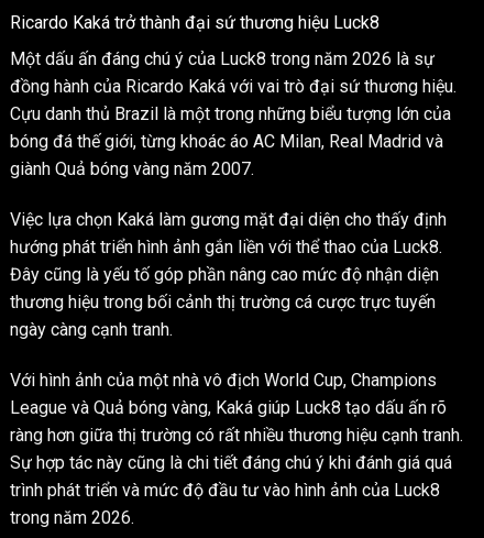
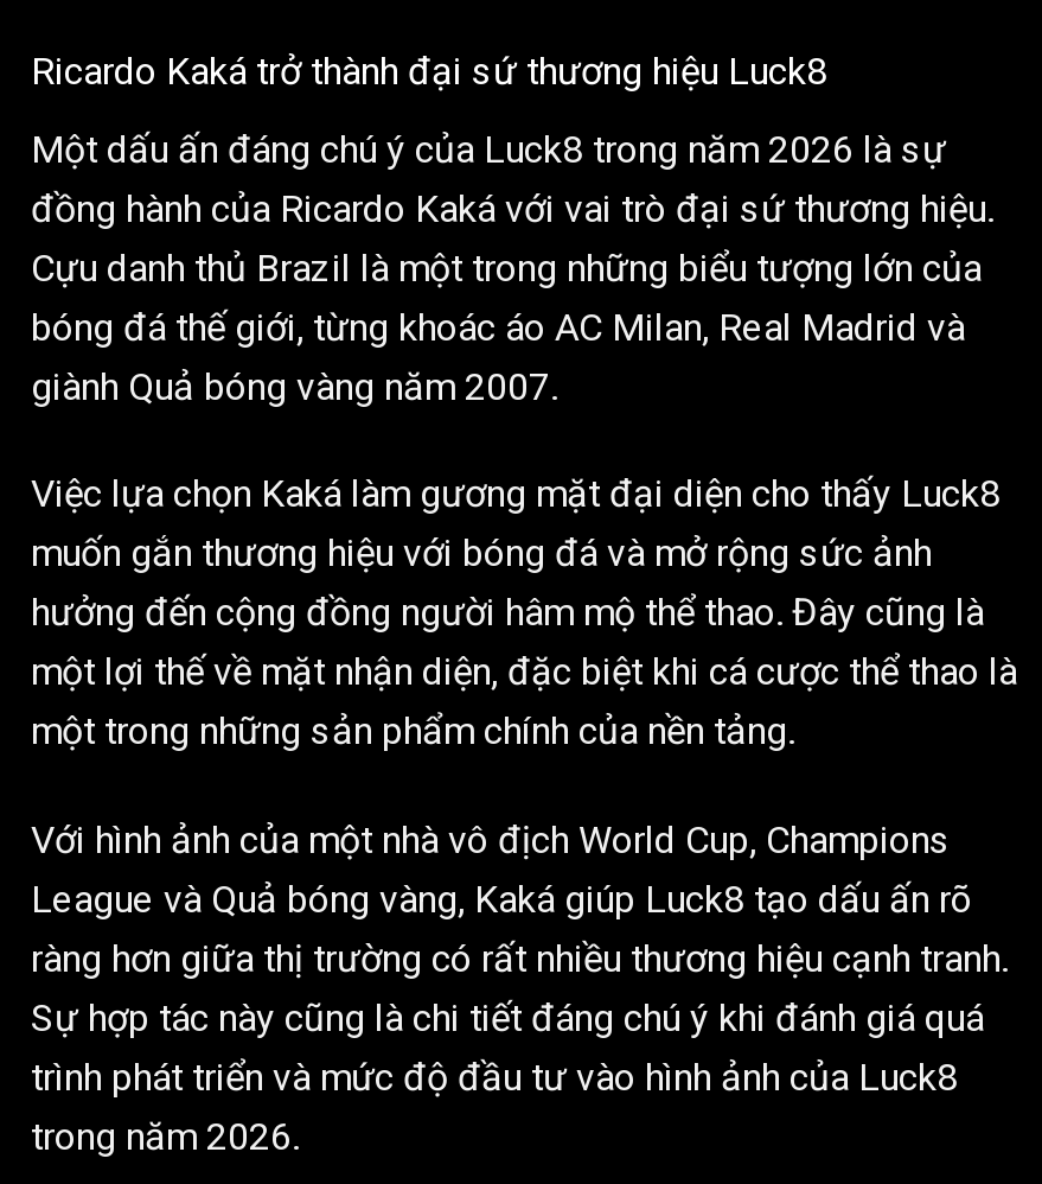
[10,209,447,340] Việc lựa chọn Kaká làm gương mặt đại diện cho thấy định | hướng phát triển hình ảnh gắn liền với thể thao của Luck8. | Đây cũng là yếu tố góp phần nâng cao mức độ nhận diện | thương hiệu trong bối cảnh thị trường cá cược trực tuyến | ngày càng cạnh tranh. -> [31,472,1017,755] Việc lựa chọn Kaká làm gương mặt đại diện cho thấy Luck8 | muốn gắn thương hiệu với bóng đá và mở rộng sức ảnh | hưởng đến cộng đồng người hâm mộ thể thao. Đây cũng là | một lợi thế về mặt nhận diện, đặc biệt khi cá cược thể thao là | một trong những sản phẩm chính của nền tảng.

